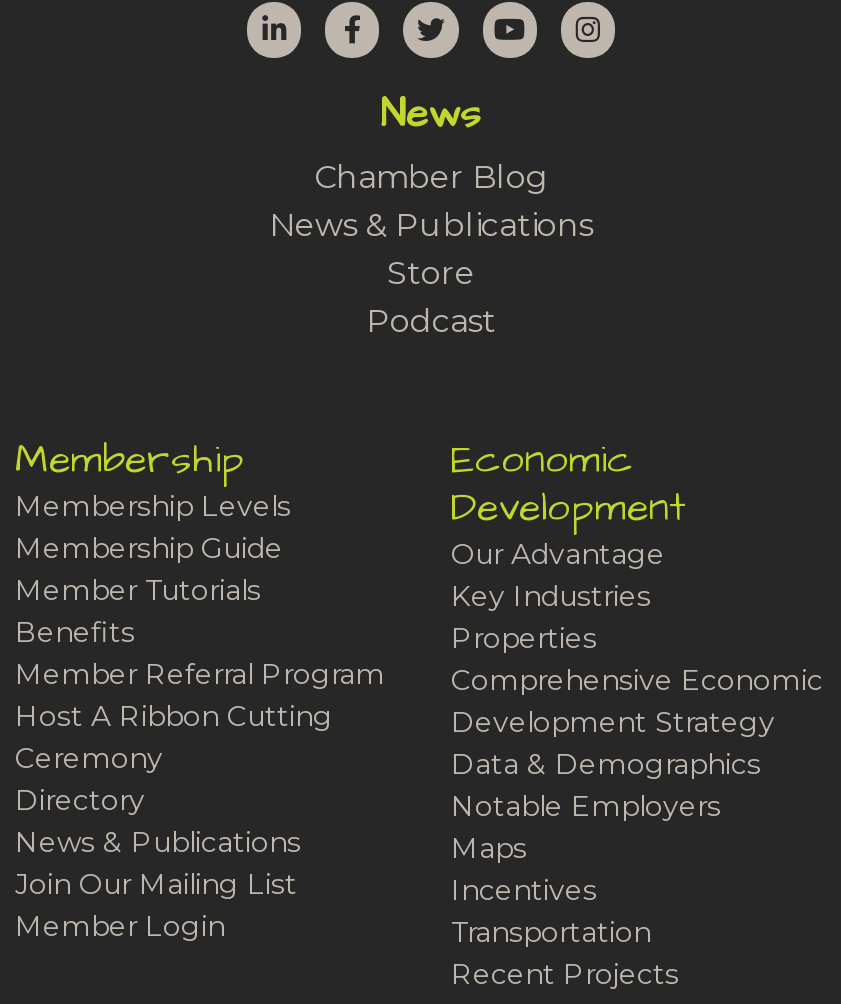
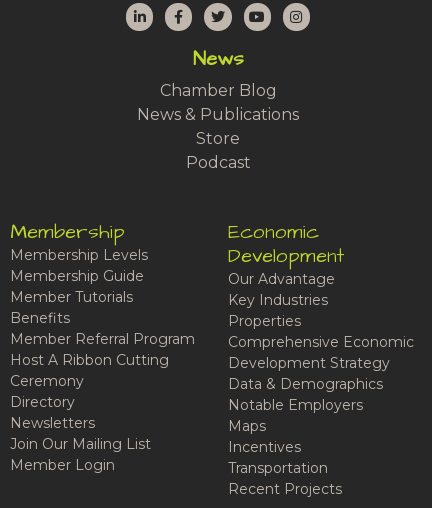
[15,823,301,859] News & Publications -> [10,414,95,432] Newsletters

